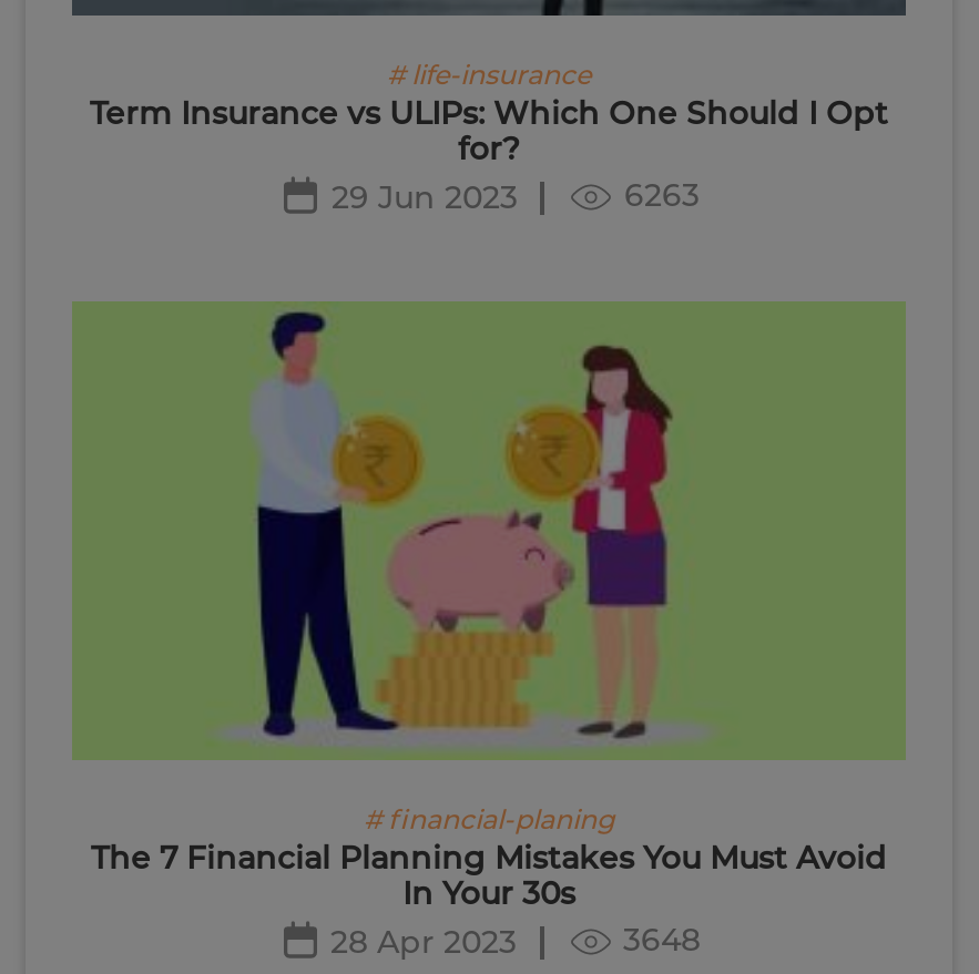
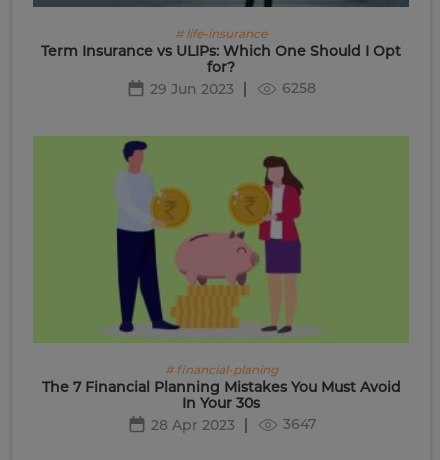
[615,175,700,215] 6263 -> [278,79,316,97] 6258
[614,920,701,960] 3648 -> [278,415,315,433] 3647

